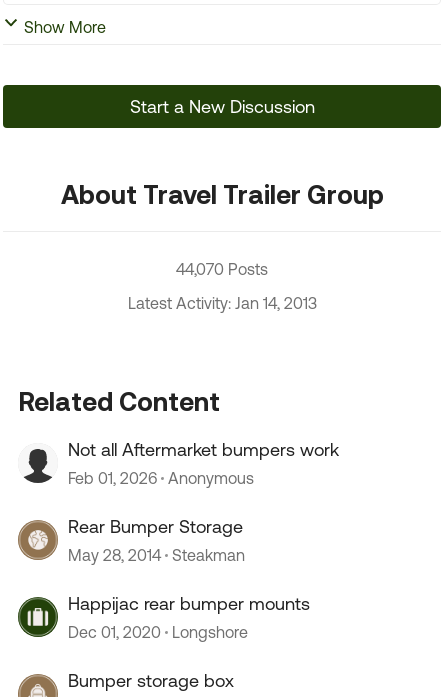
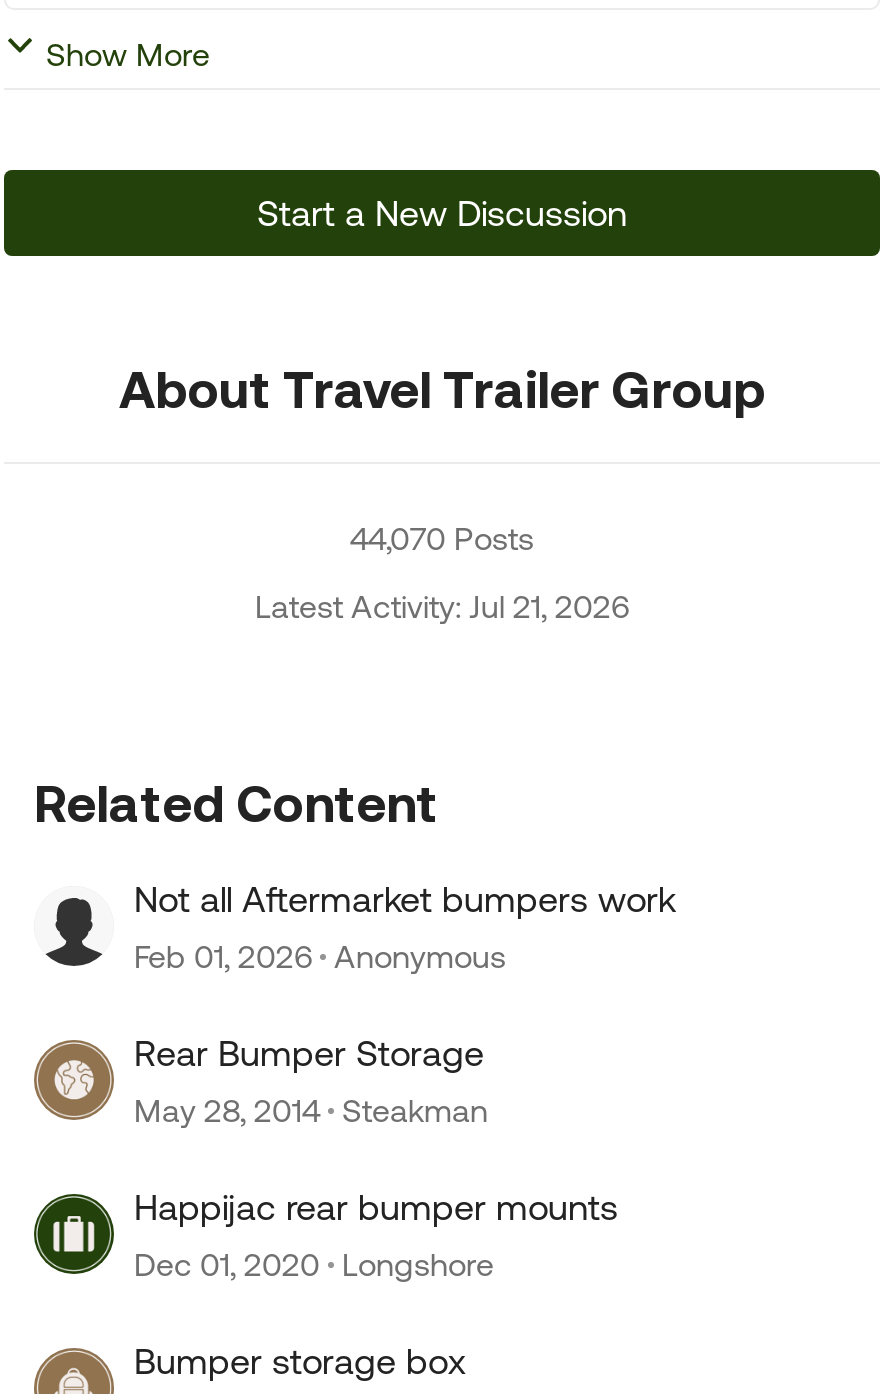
[127,294,316,312] Latest Activity: Jan 14, 2013 -> [255,588,629,624] Latest Activity: Jul 21, 2026

